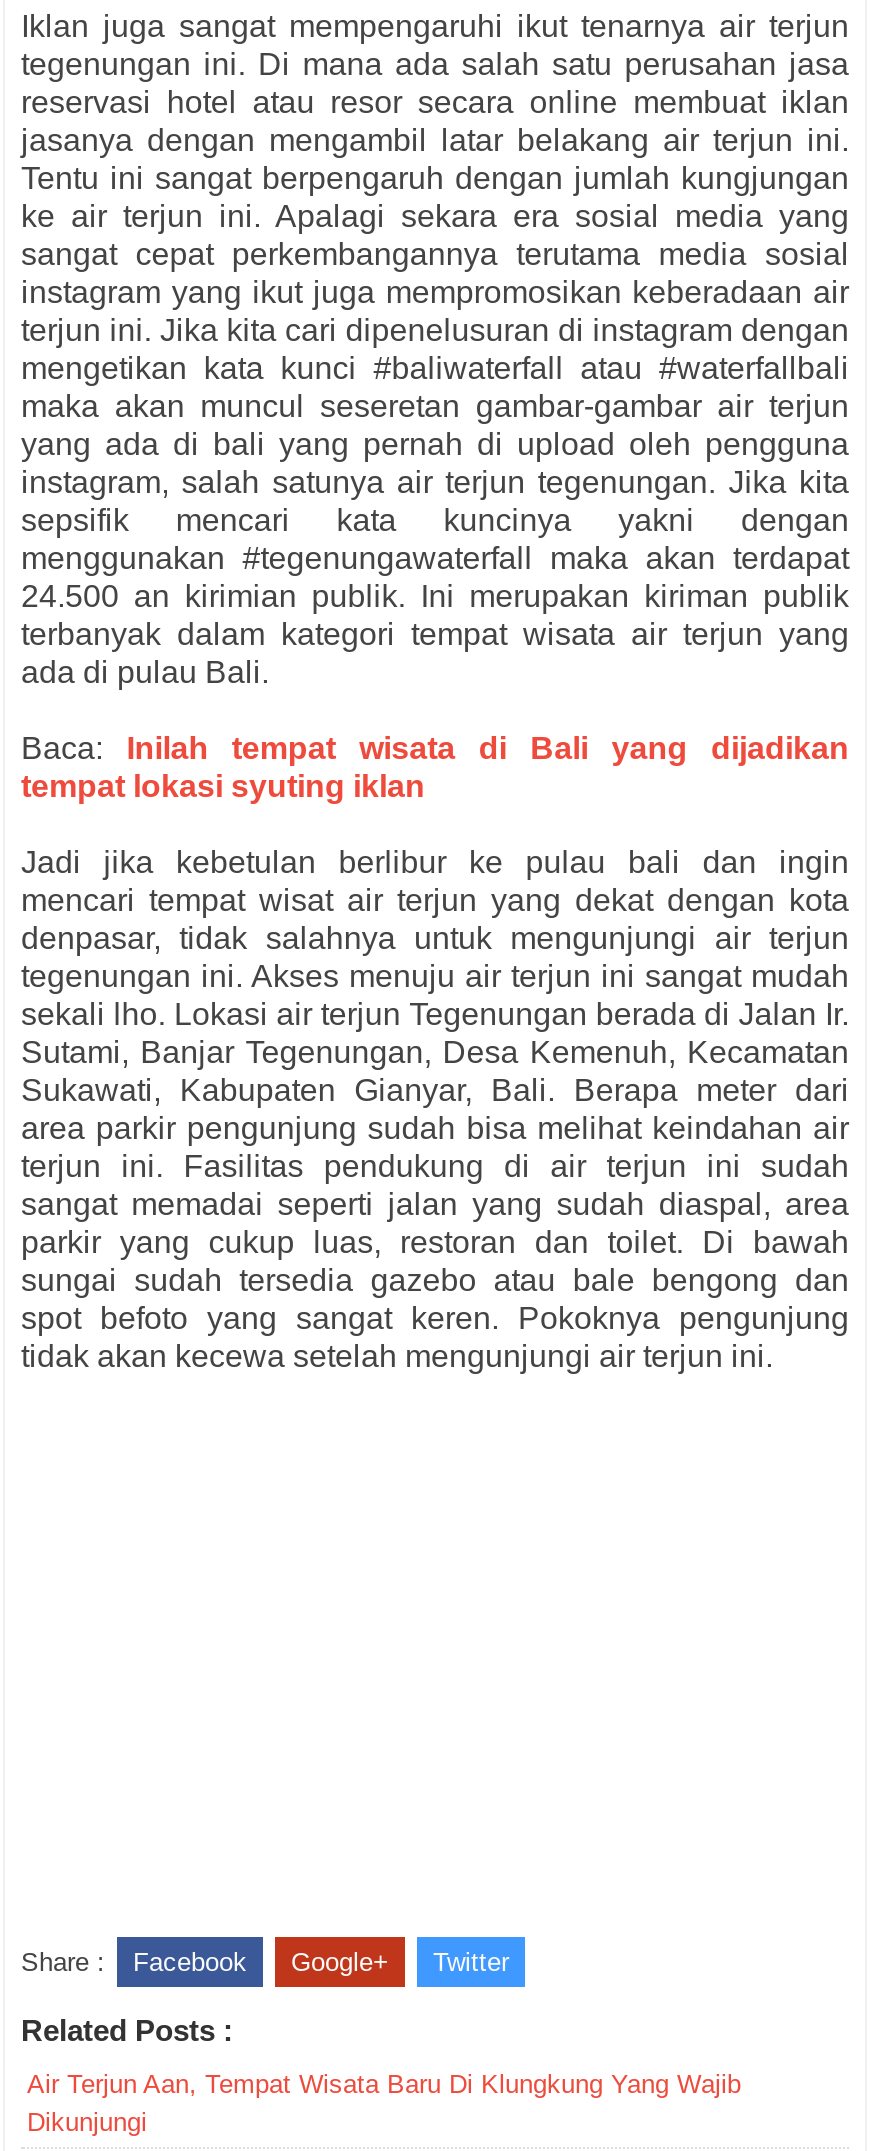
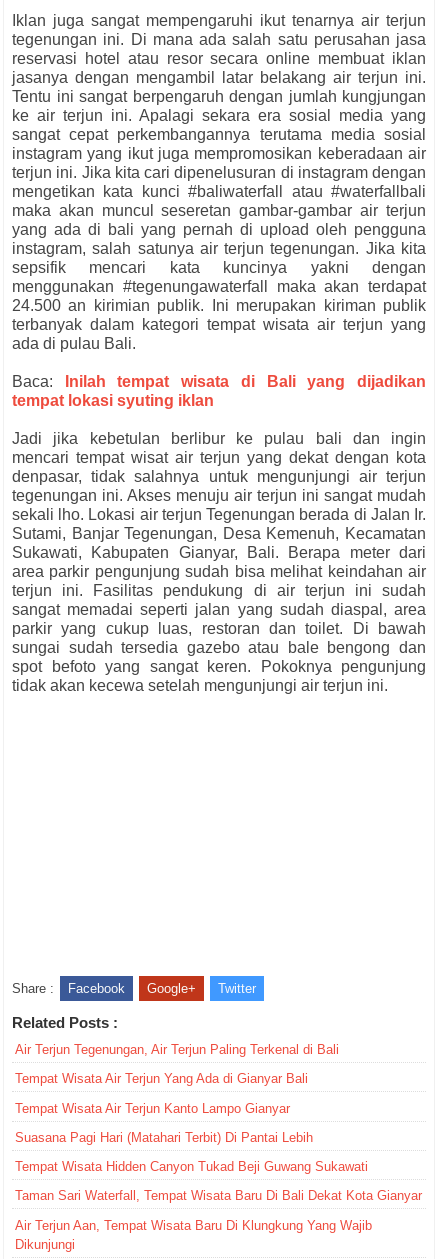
none -> [15,1042,422,1203] Air Terjun Tegenungan, Air Terjun Paling Terkenal di Bali | Tempat Wisata Air Terjun Yang Ada di Gianyar Bali | Tempat Wisata Air Terjun Kanto Lampo Gianyar | Suasana Pagi Hari (Matahari Terbit) Di Pantai Lebih | Tempat Wisata Hidden Canyon Tukad Beji Guwang Sukawati | Taman Sari Waterfall, Tempat Wisata Baru Di Bali Dekat Kota Gianyar

